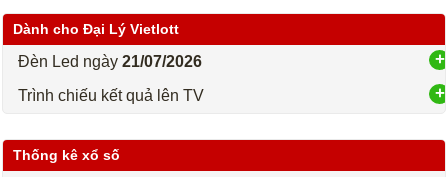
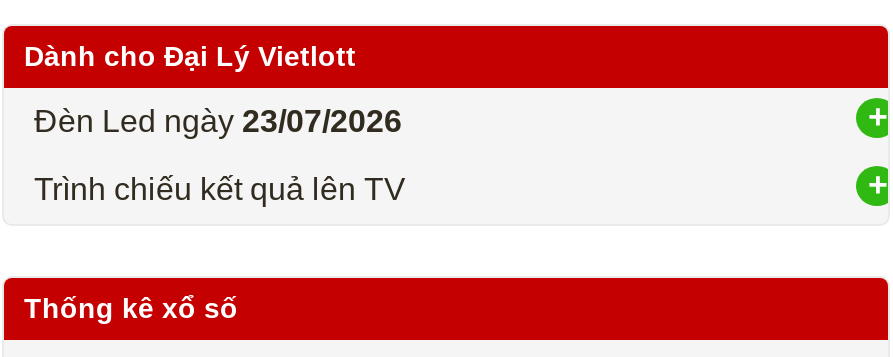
[18,53,202,70] Đèn Led ngày 21/07/2026 -> [34,105,402,139] Đèn Led ngày 23/07/2026

